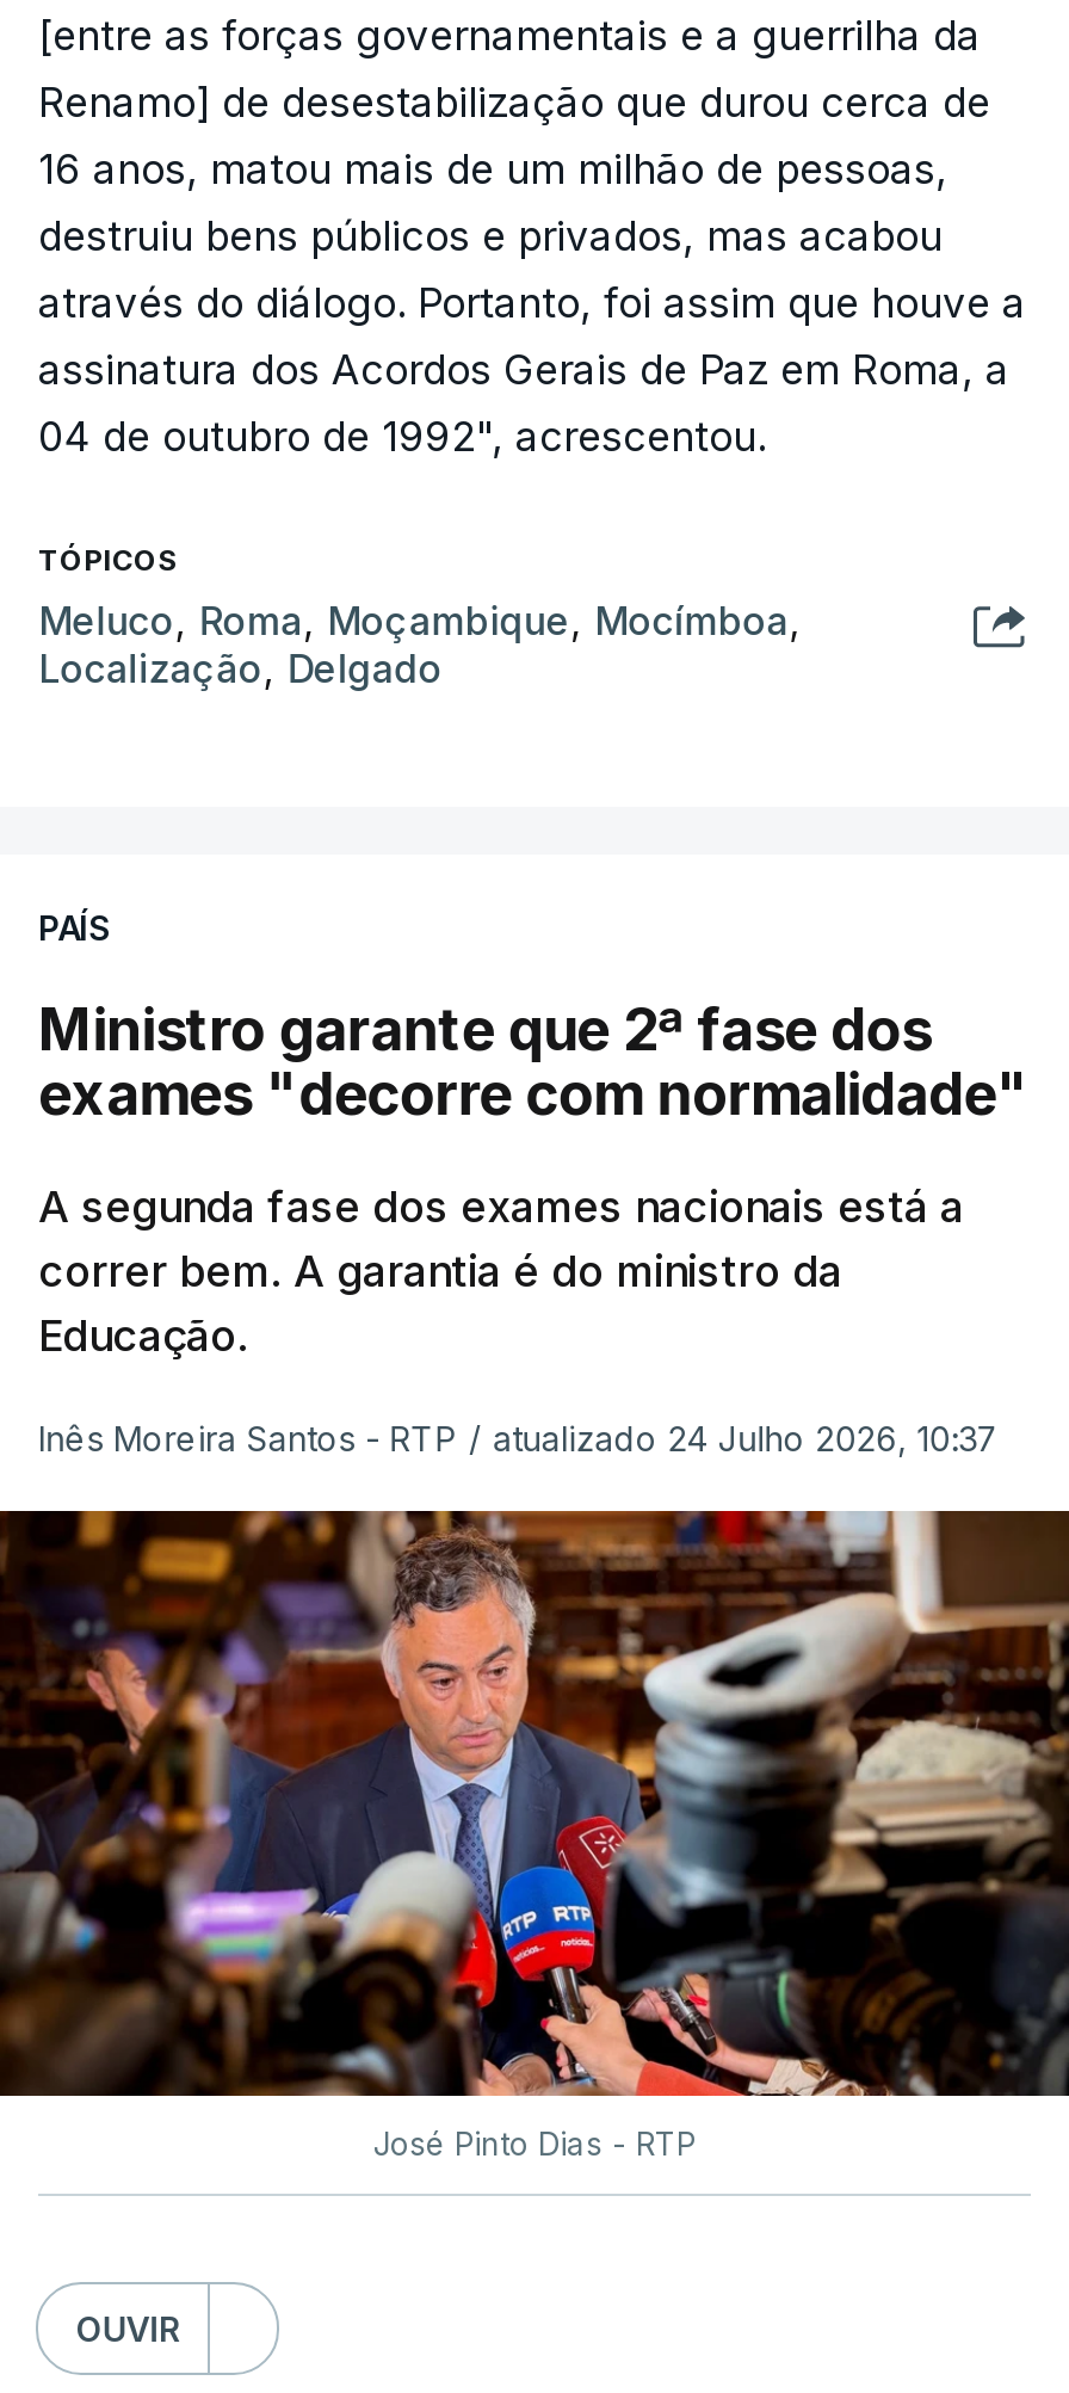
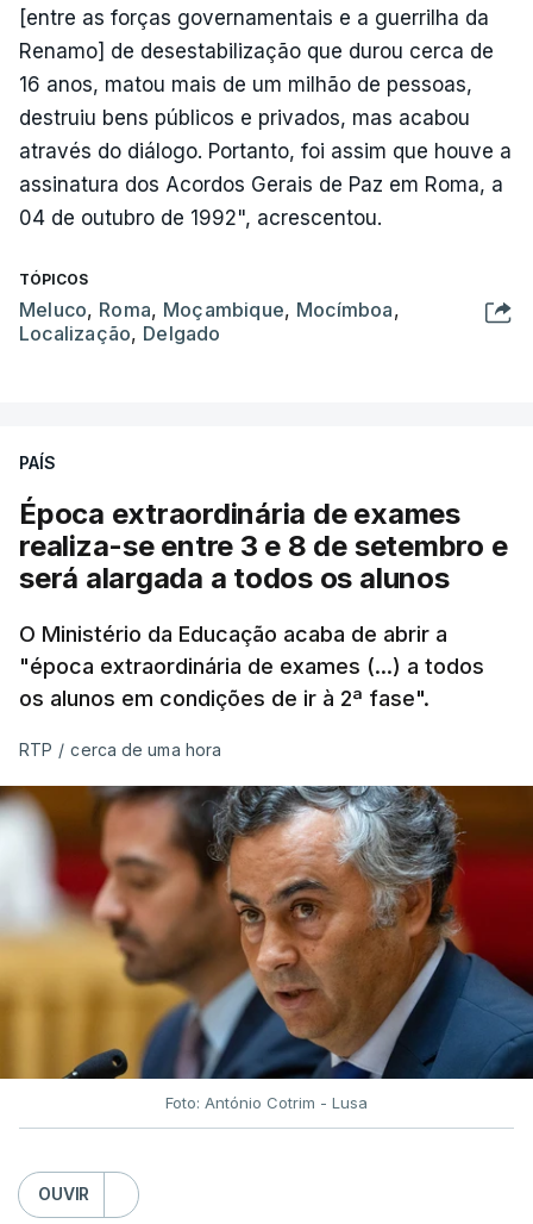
[38,995,1029,1129] Ministro garante que 2ª fase dos | exames "decorre com normalidade" -> [19,496,507,595] Época extraordinária de exames | realiza-se entre 3 e 8 de setembro e | será alargada a todos os alunos
[38,1181,964,1360] A segunda fase dos exames nacionais está a | correr bem. A garantia é do ministro da | Educação. -> [19,621,484,711] O Ministério da Educação acaba de abrir a | "época extraordinária de exames (...) a todos | os alunos em condições de ir à 2ª fase".
[38,1418,999,1458] Inês Moreira Santos - RTP / atualizado 24 Julho 2026, 10:37 -> [19,739,221,760] RTP / cerca de uma hora
[7,1509,1062,2163] [image] | José Pinto Dias - RTP -> [4,785,529,1112] [image] | Foto: António Cotrim - Lusa

